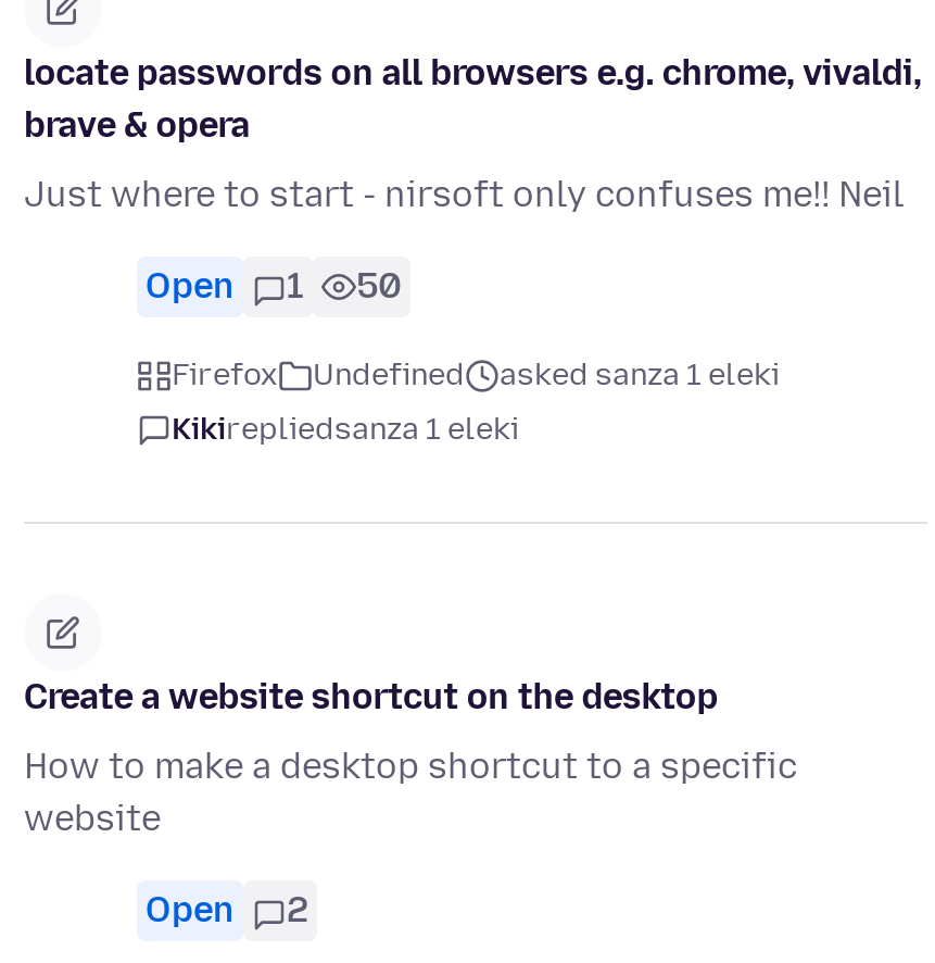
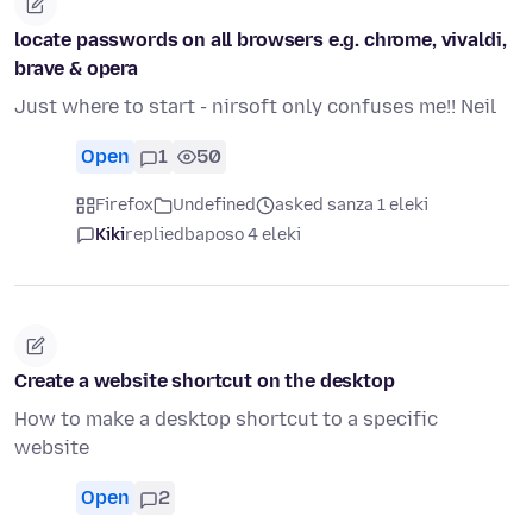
[172,412,519,449] Kikirepliedsanza 1 eleki -> [95,225,301,245] Kikirepliedbaposo 4 eleki

